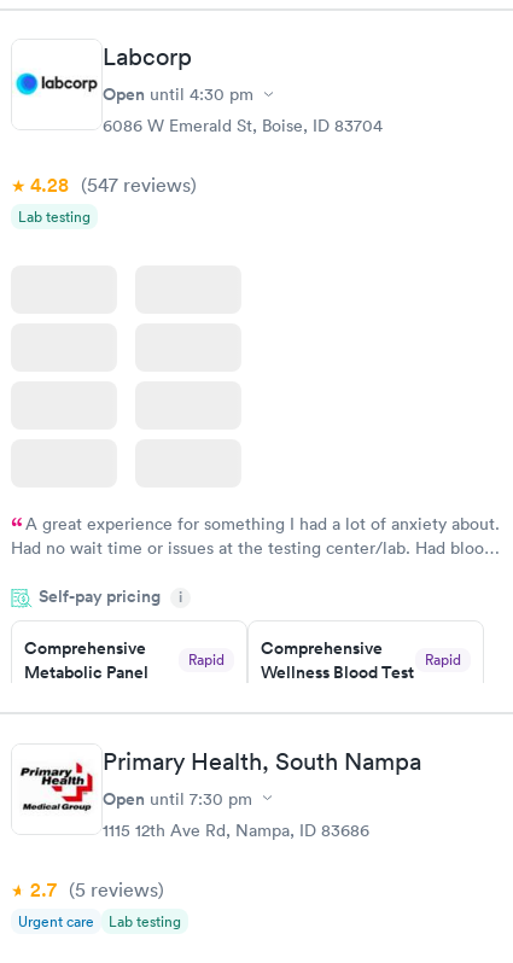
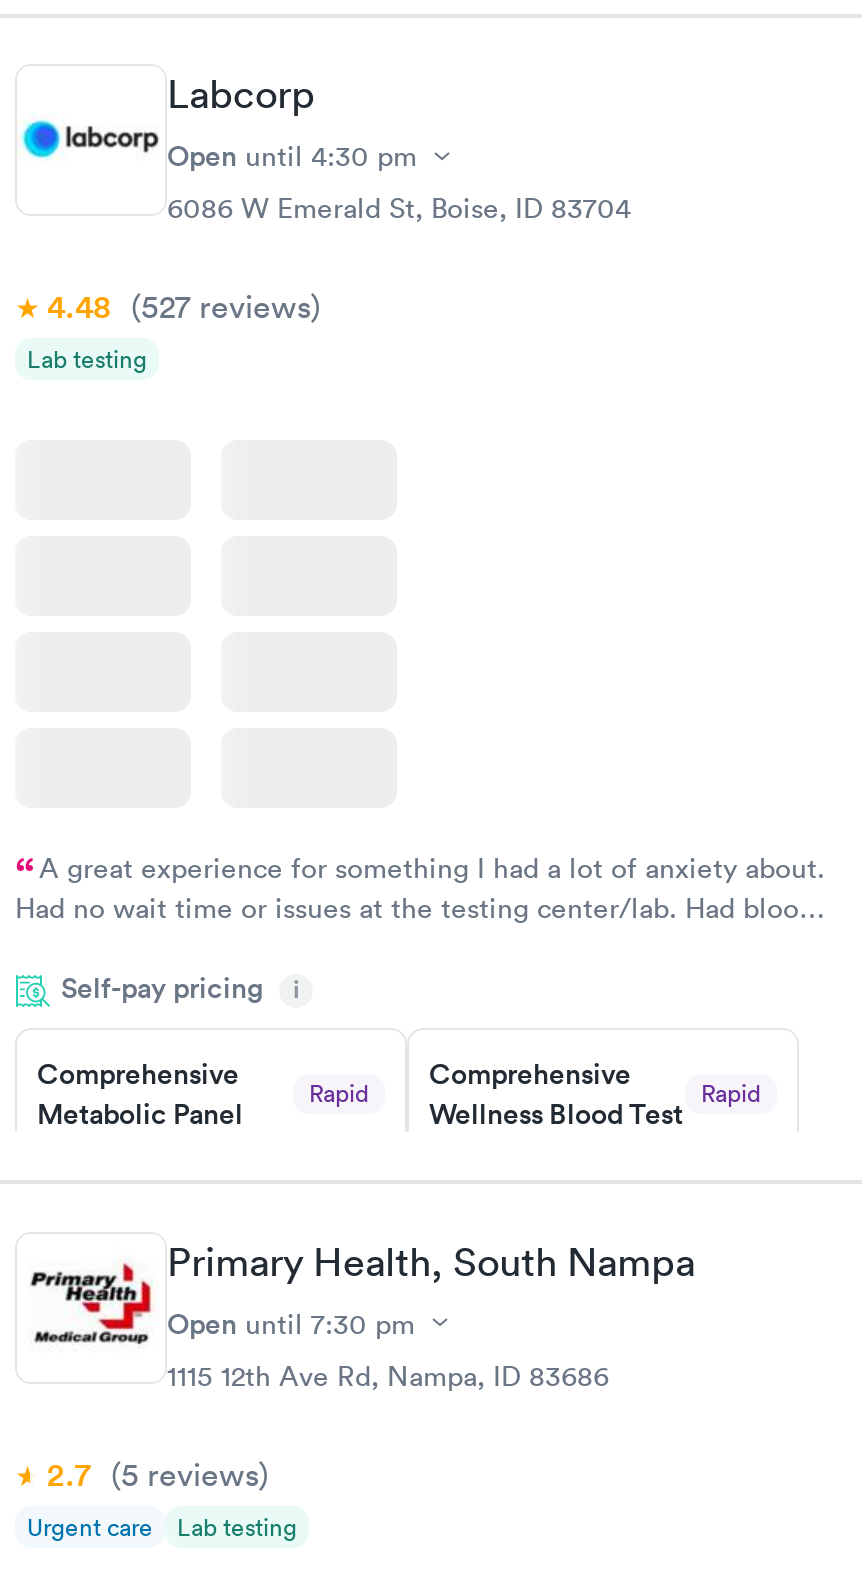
[30,173,197,198] 4.28 (547 reviews) -> [47,286,321,328] 4.48 (527 reviews)

